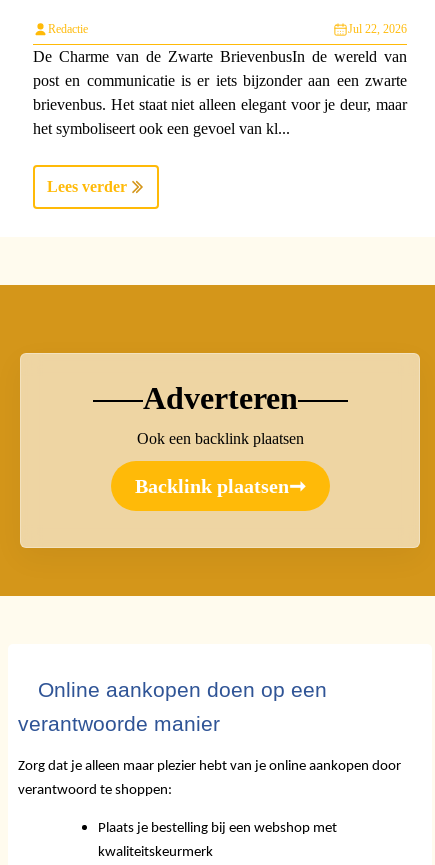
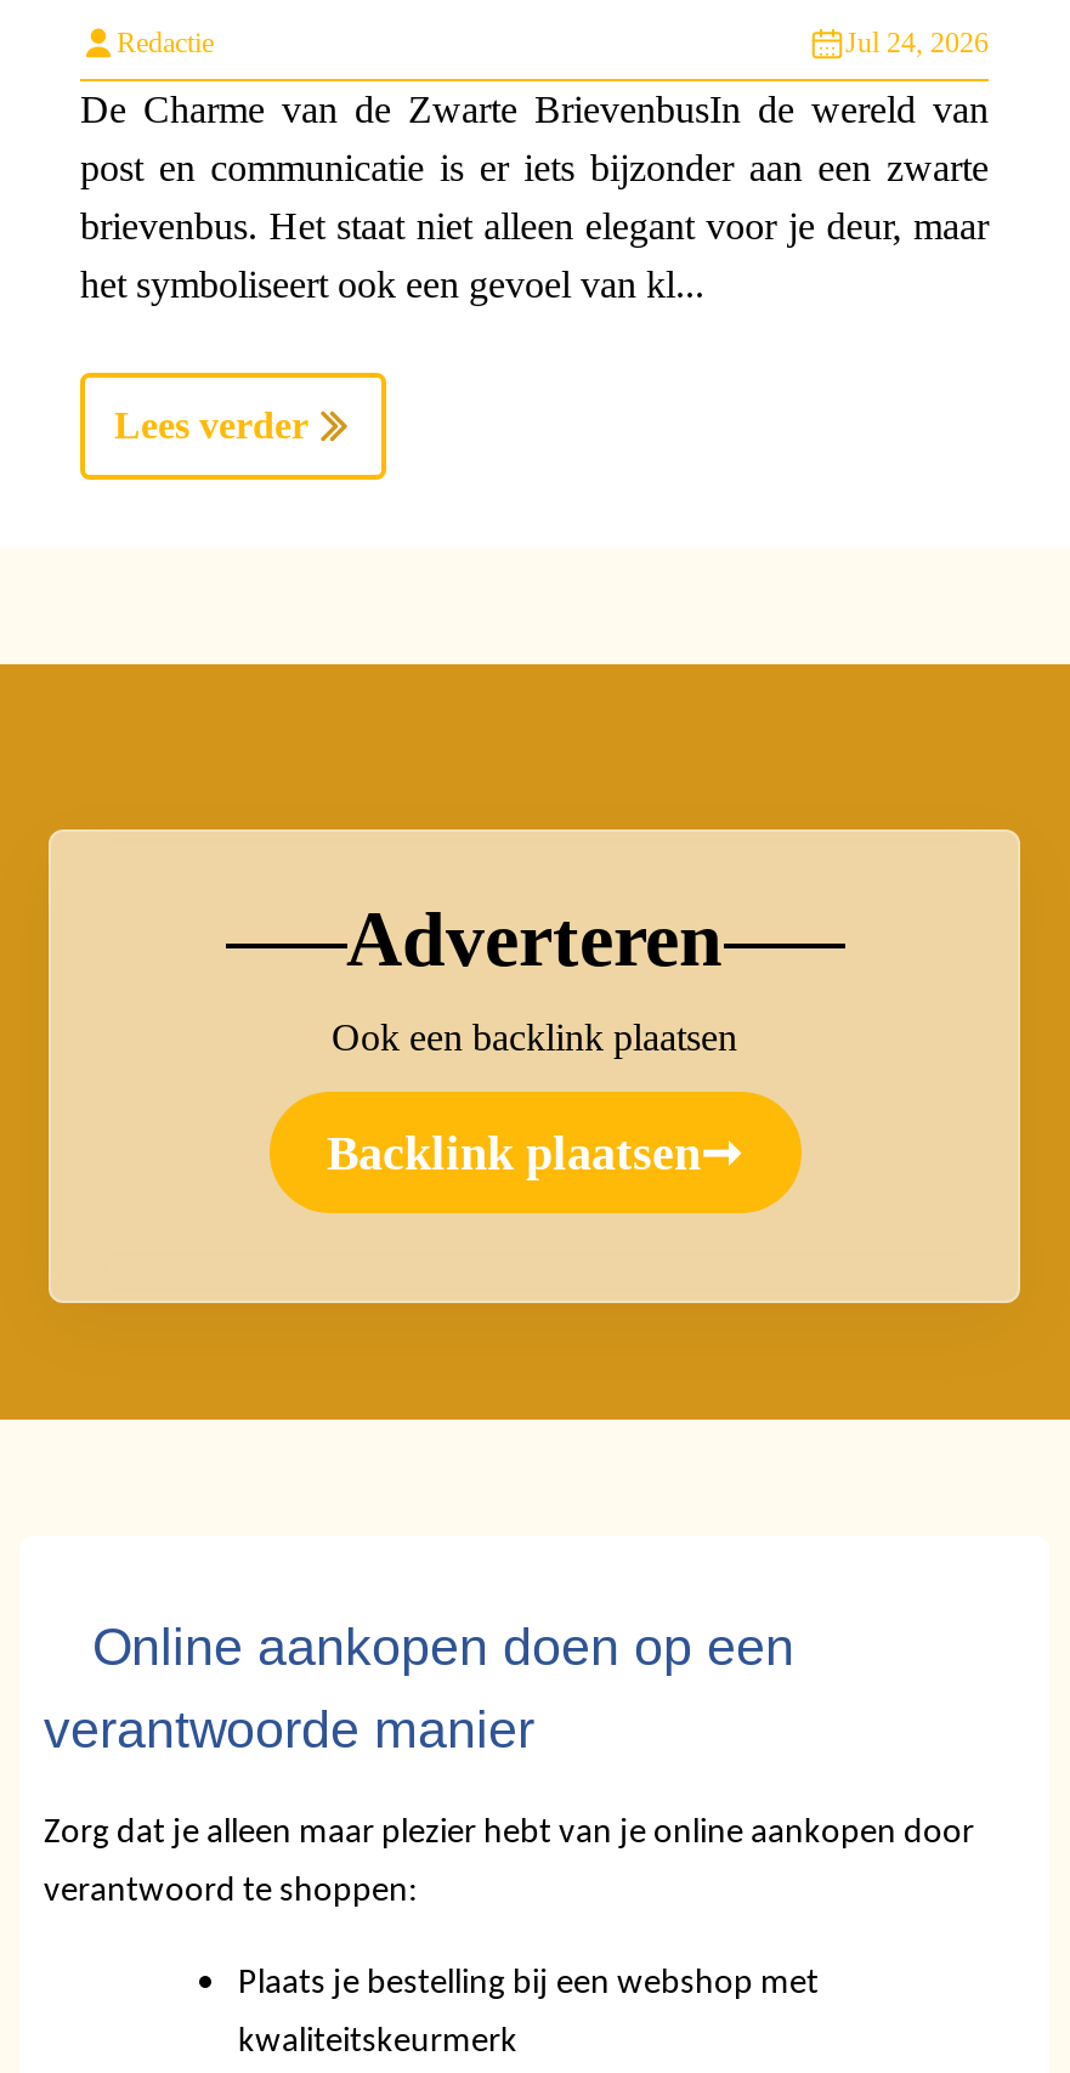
[348,22,407,36] Jul 22, 2026 -> [845,26,989,60] Jul 24, 2026

